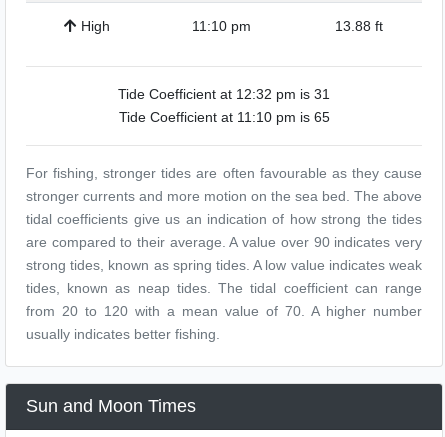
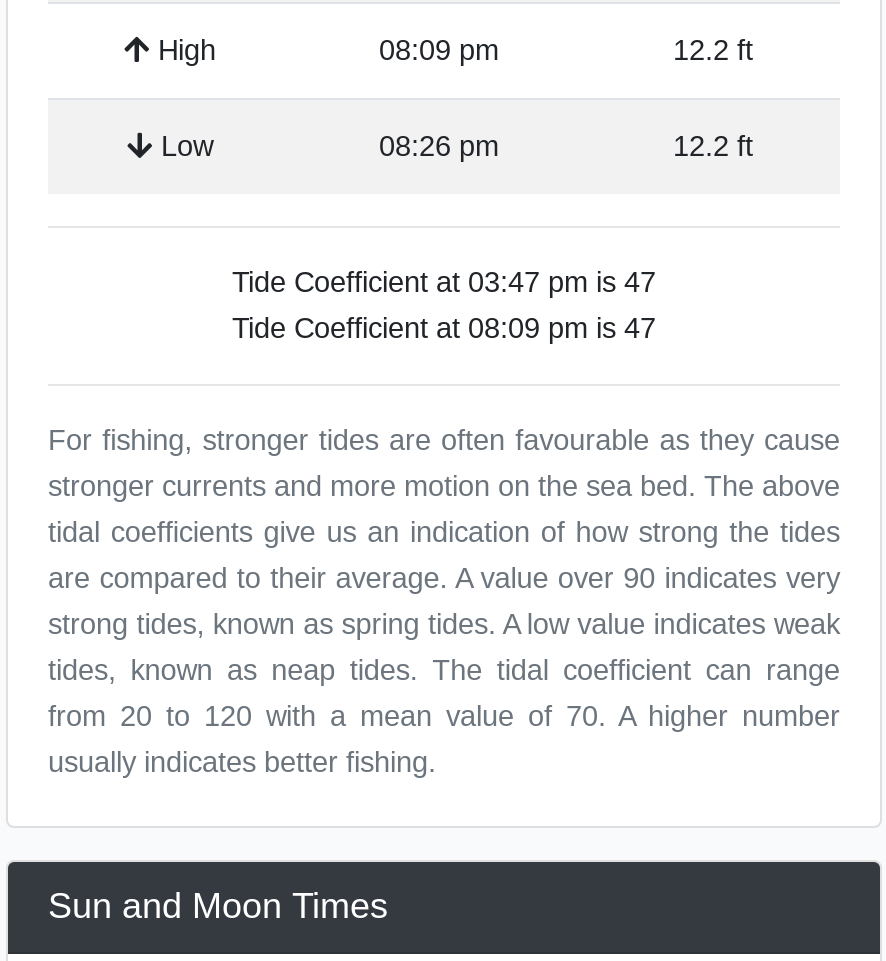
[192,17,382,33] 11:10 pm | 13.88 ft -> [153,33,753,161] 08:09 pm | 12.2 ft | Low | 08:26 pm | 12.2 ft
[118,85,330,124] Tide Coefficient at 12:32 pm is 31 | Tide Coefficient at 11:10 pm is 65 -> [232,265,656,343] Tide Coefficient at 03:47 pm is 47 | Tide Coefficient at 08:09 pm is 47

